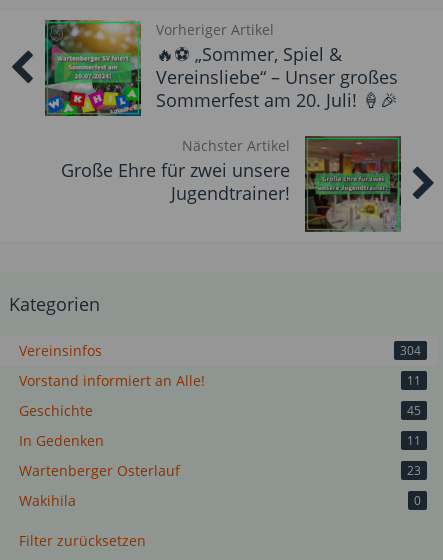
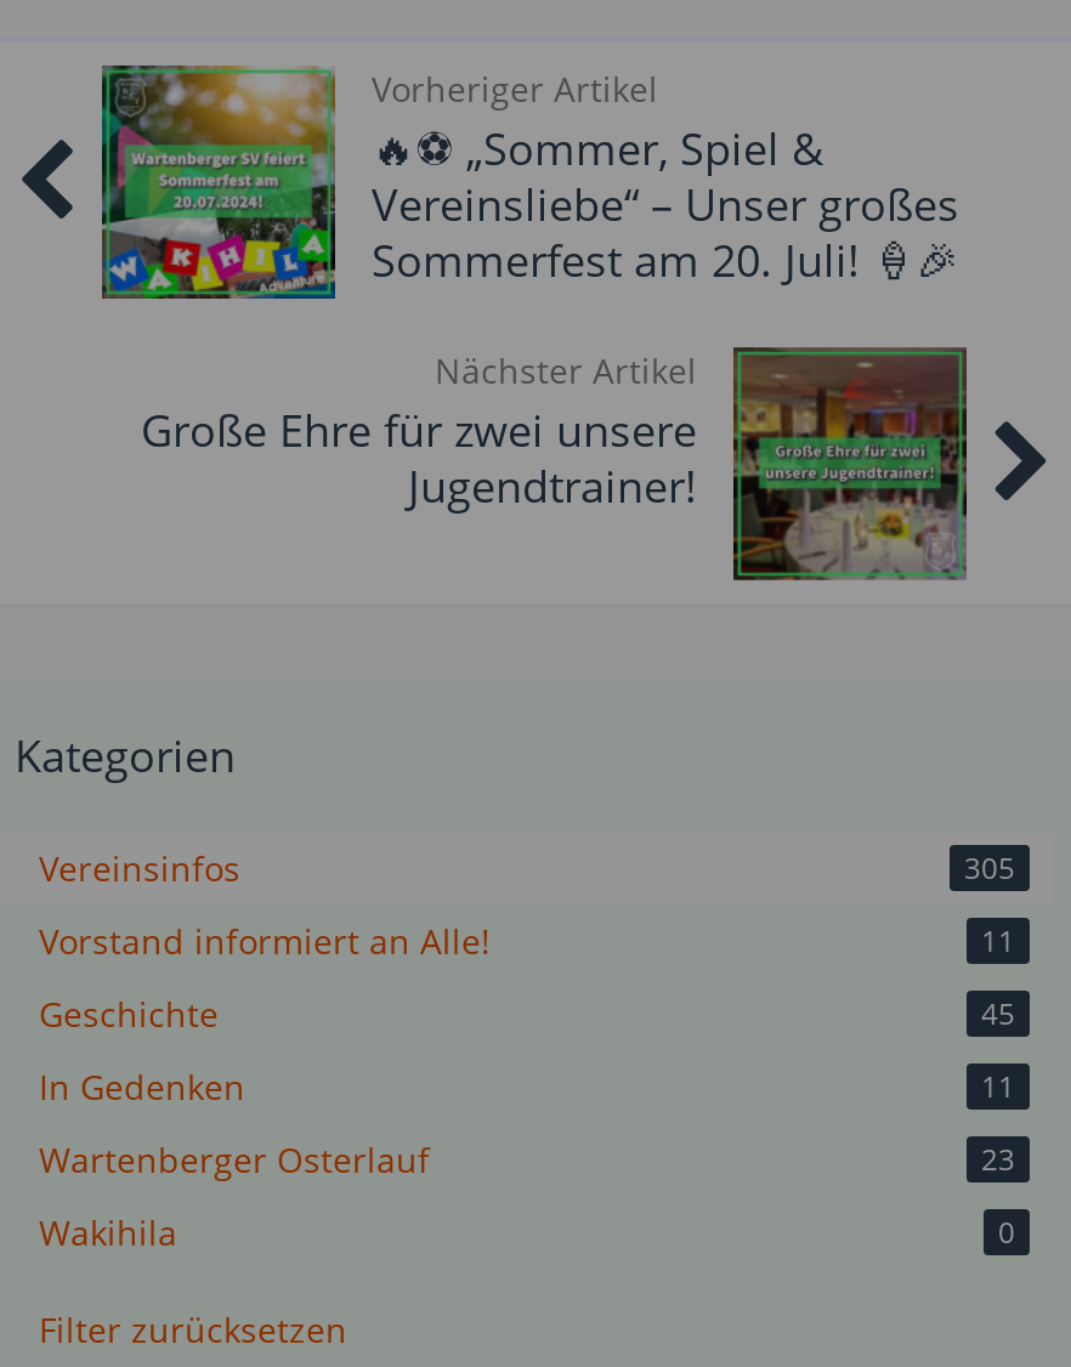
[400,342,421,359] 304 -> [964,847,1015,889] 305

